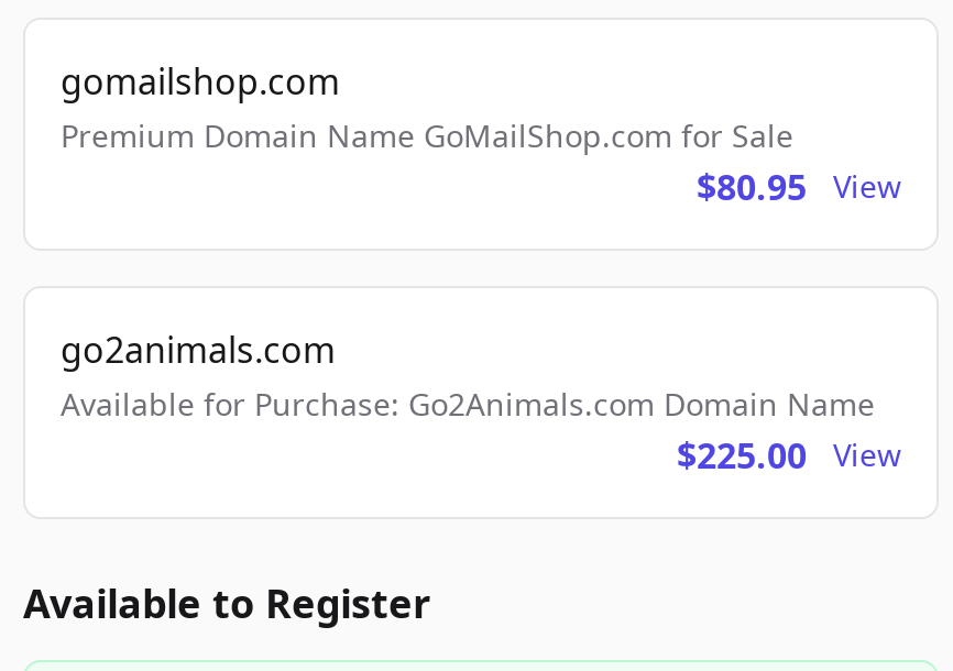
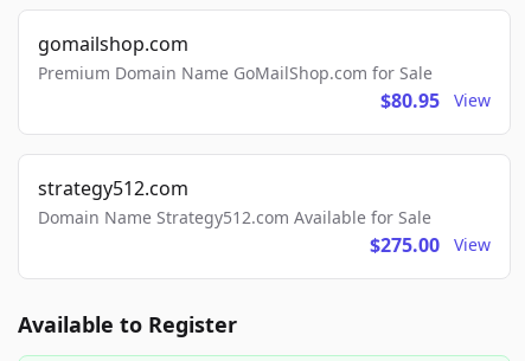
[61,326,875,480] go2animals.com | Available for Purchase: Go2Animals.com Domain Name | $225.00 -> [38,175,440,258] strategy512.com | Domain Name Strategy512.com Available for Sale | $275.00

